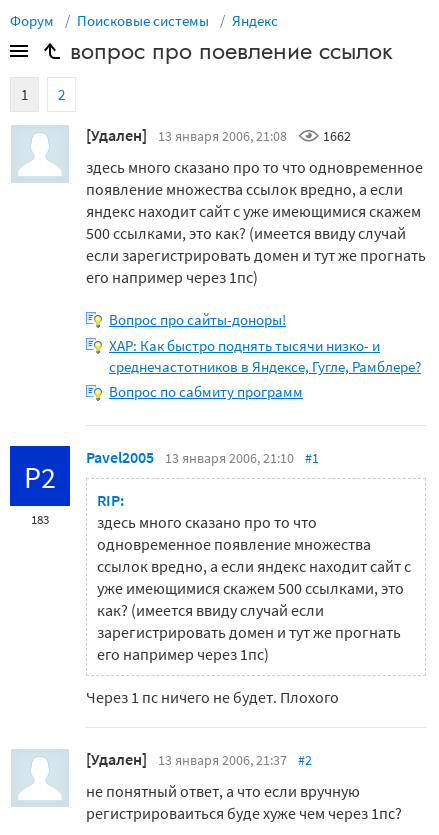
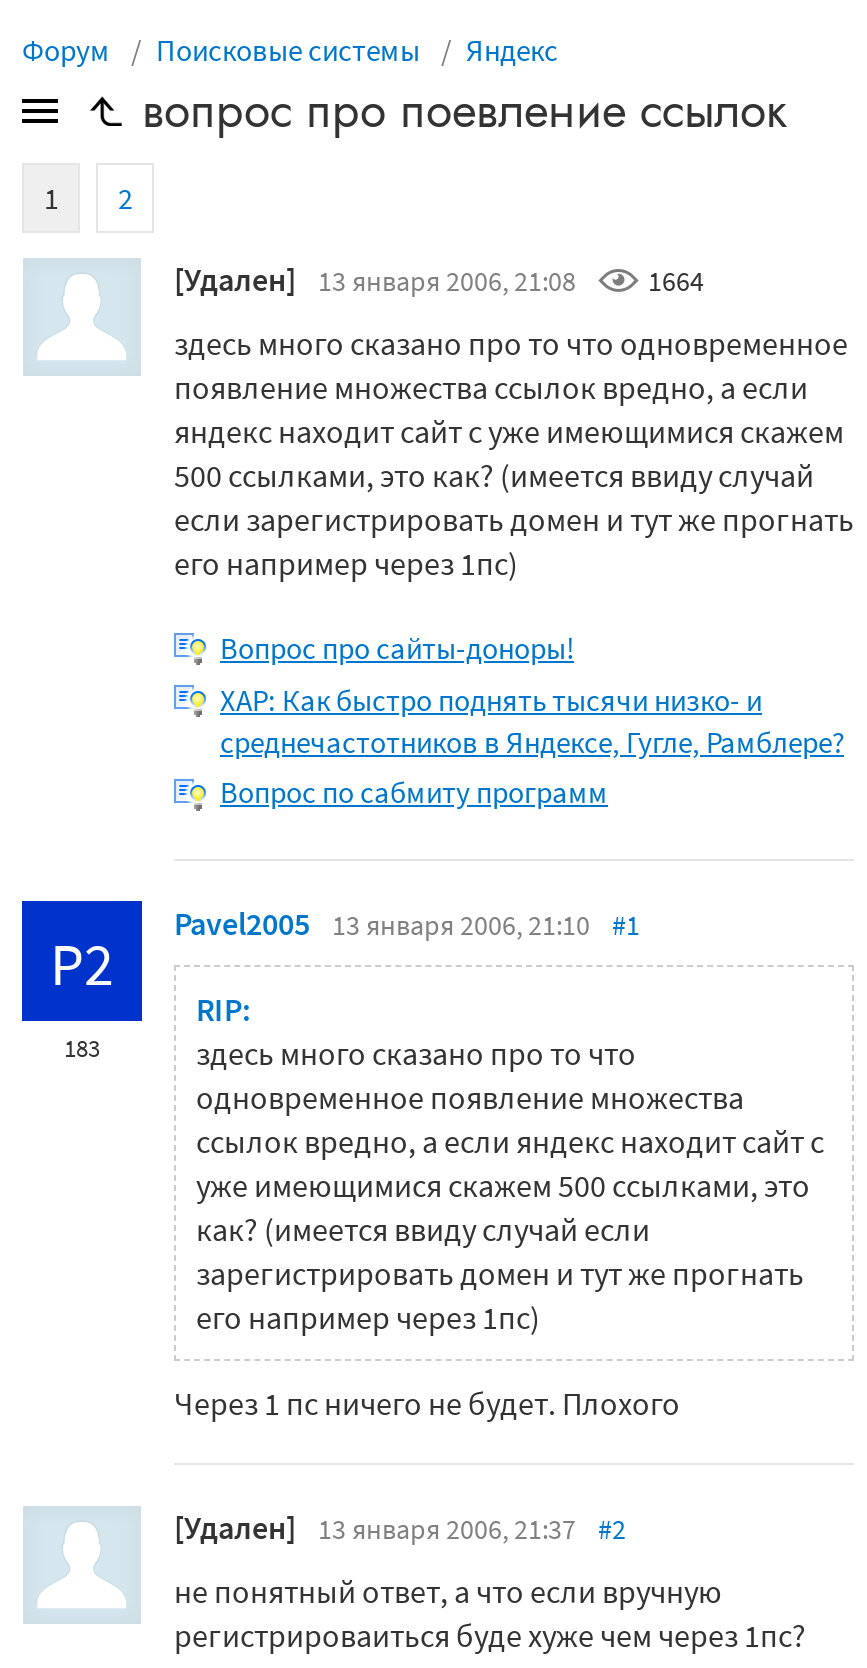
[86,125,351,145] [Удален] 13 января 2006, 21:08 1662 -> [174,259,704,299] [Удален] 13 января 2006, 21:08 1664

